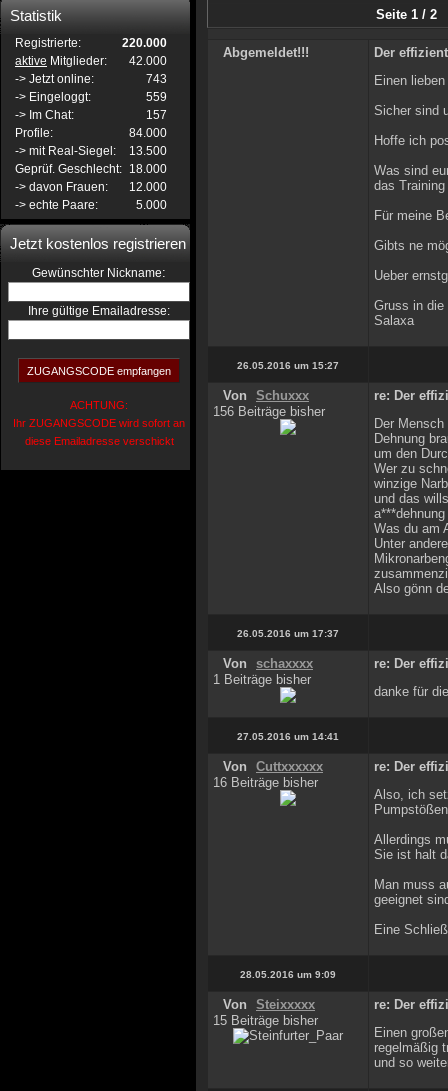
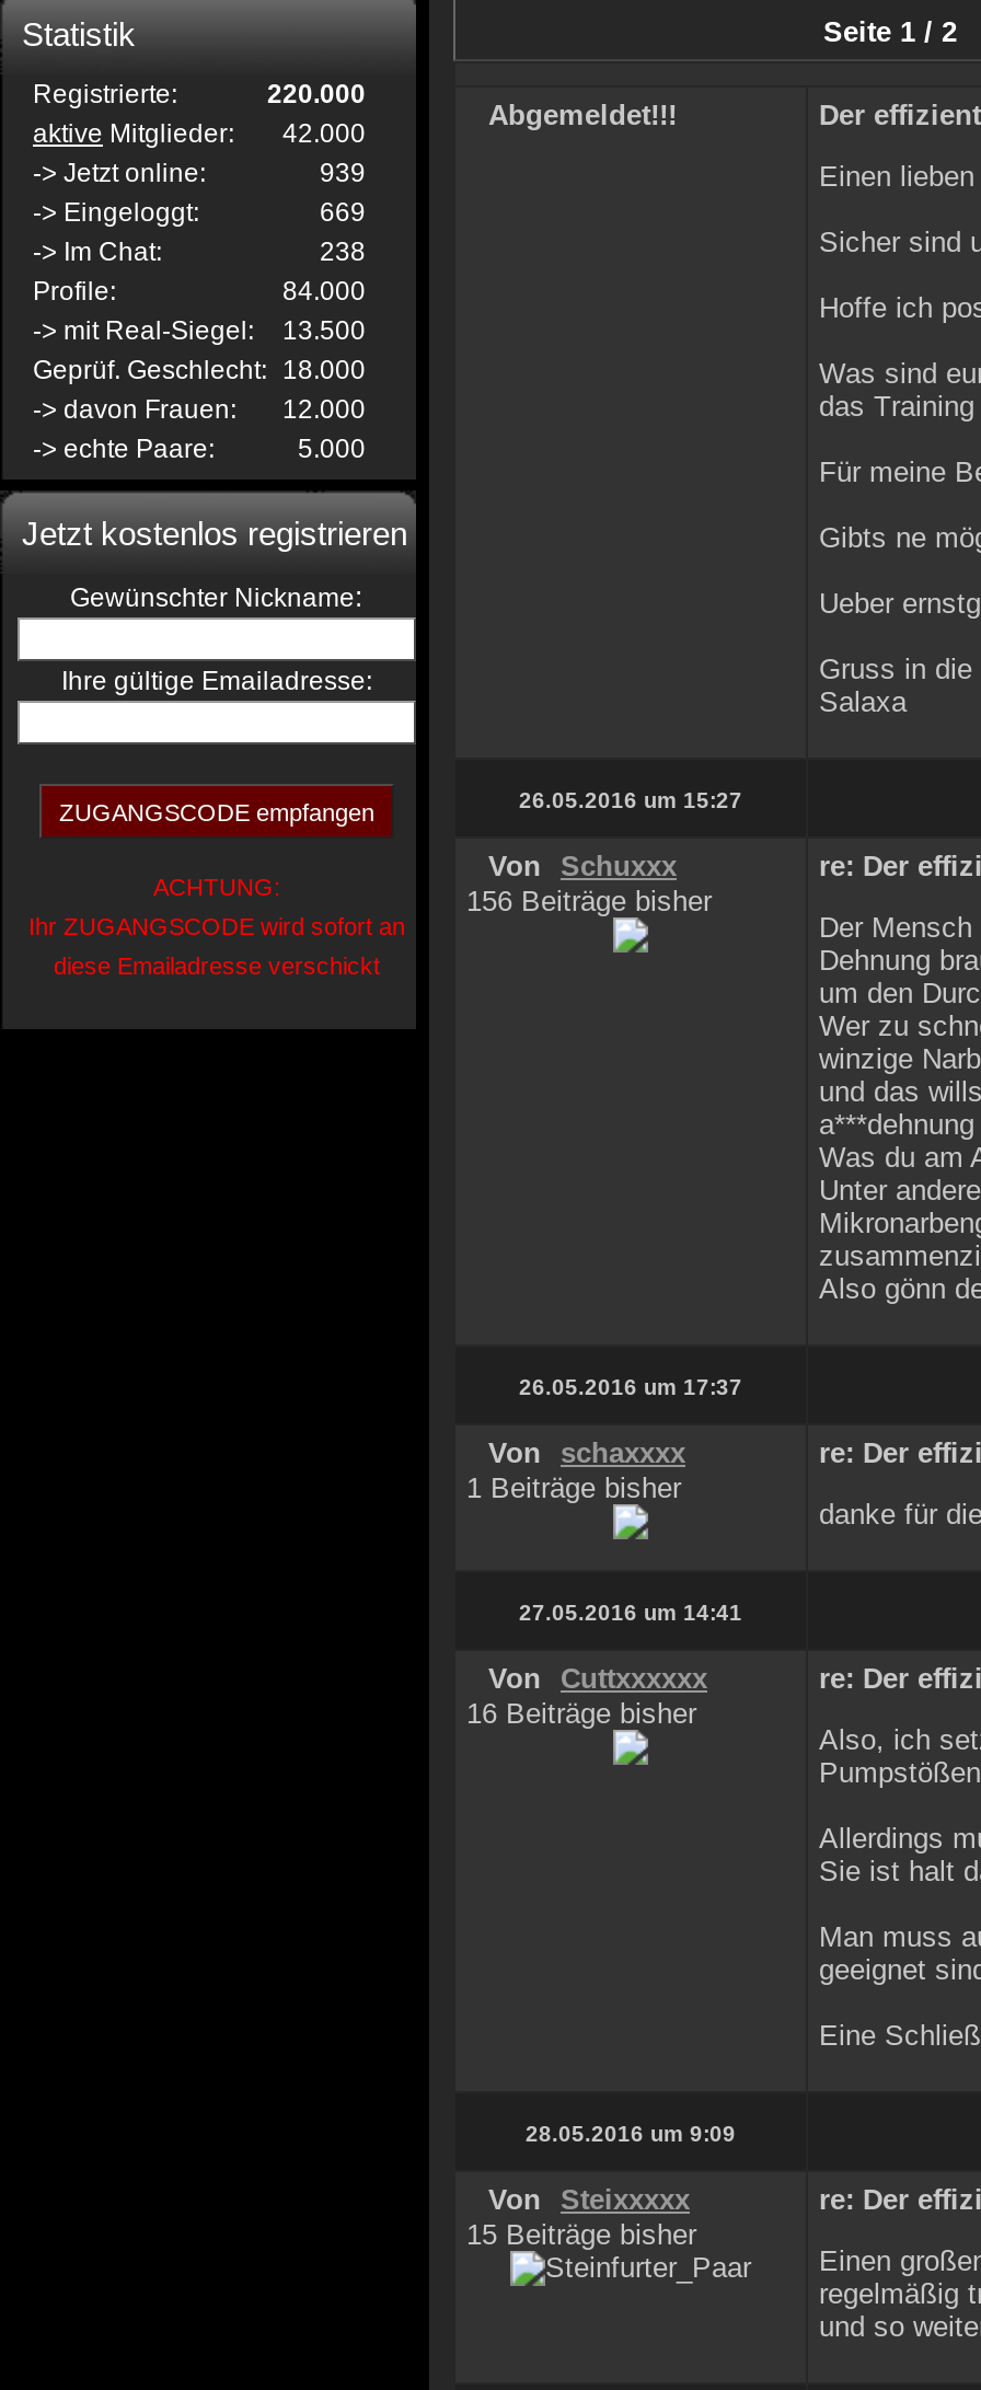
[146,72,167,86] 743 -> [320,158,366,188] 939
[146,90,167,104] 559 -> [320,197,366,228] 669
[146,108,167,122] 157 -> [320,236,366,267] 238

